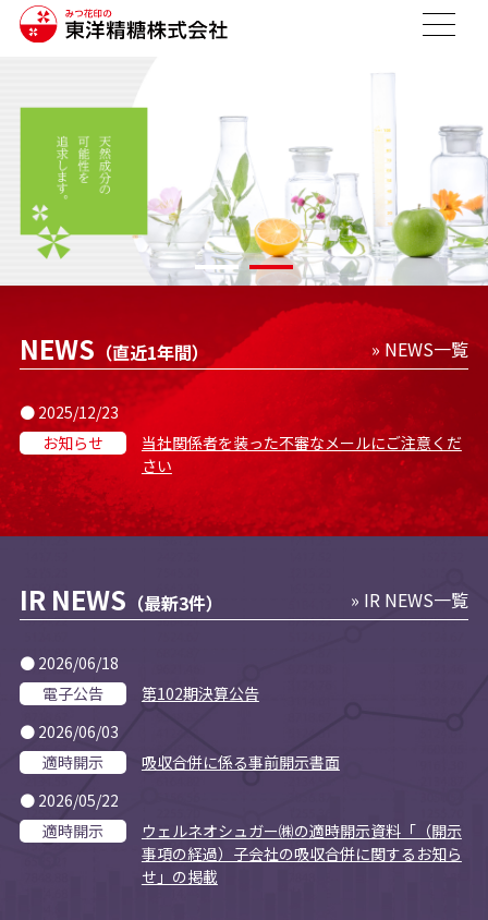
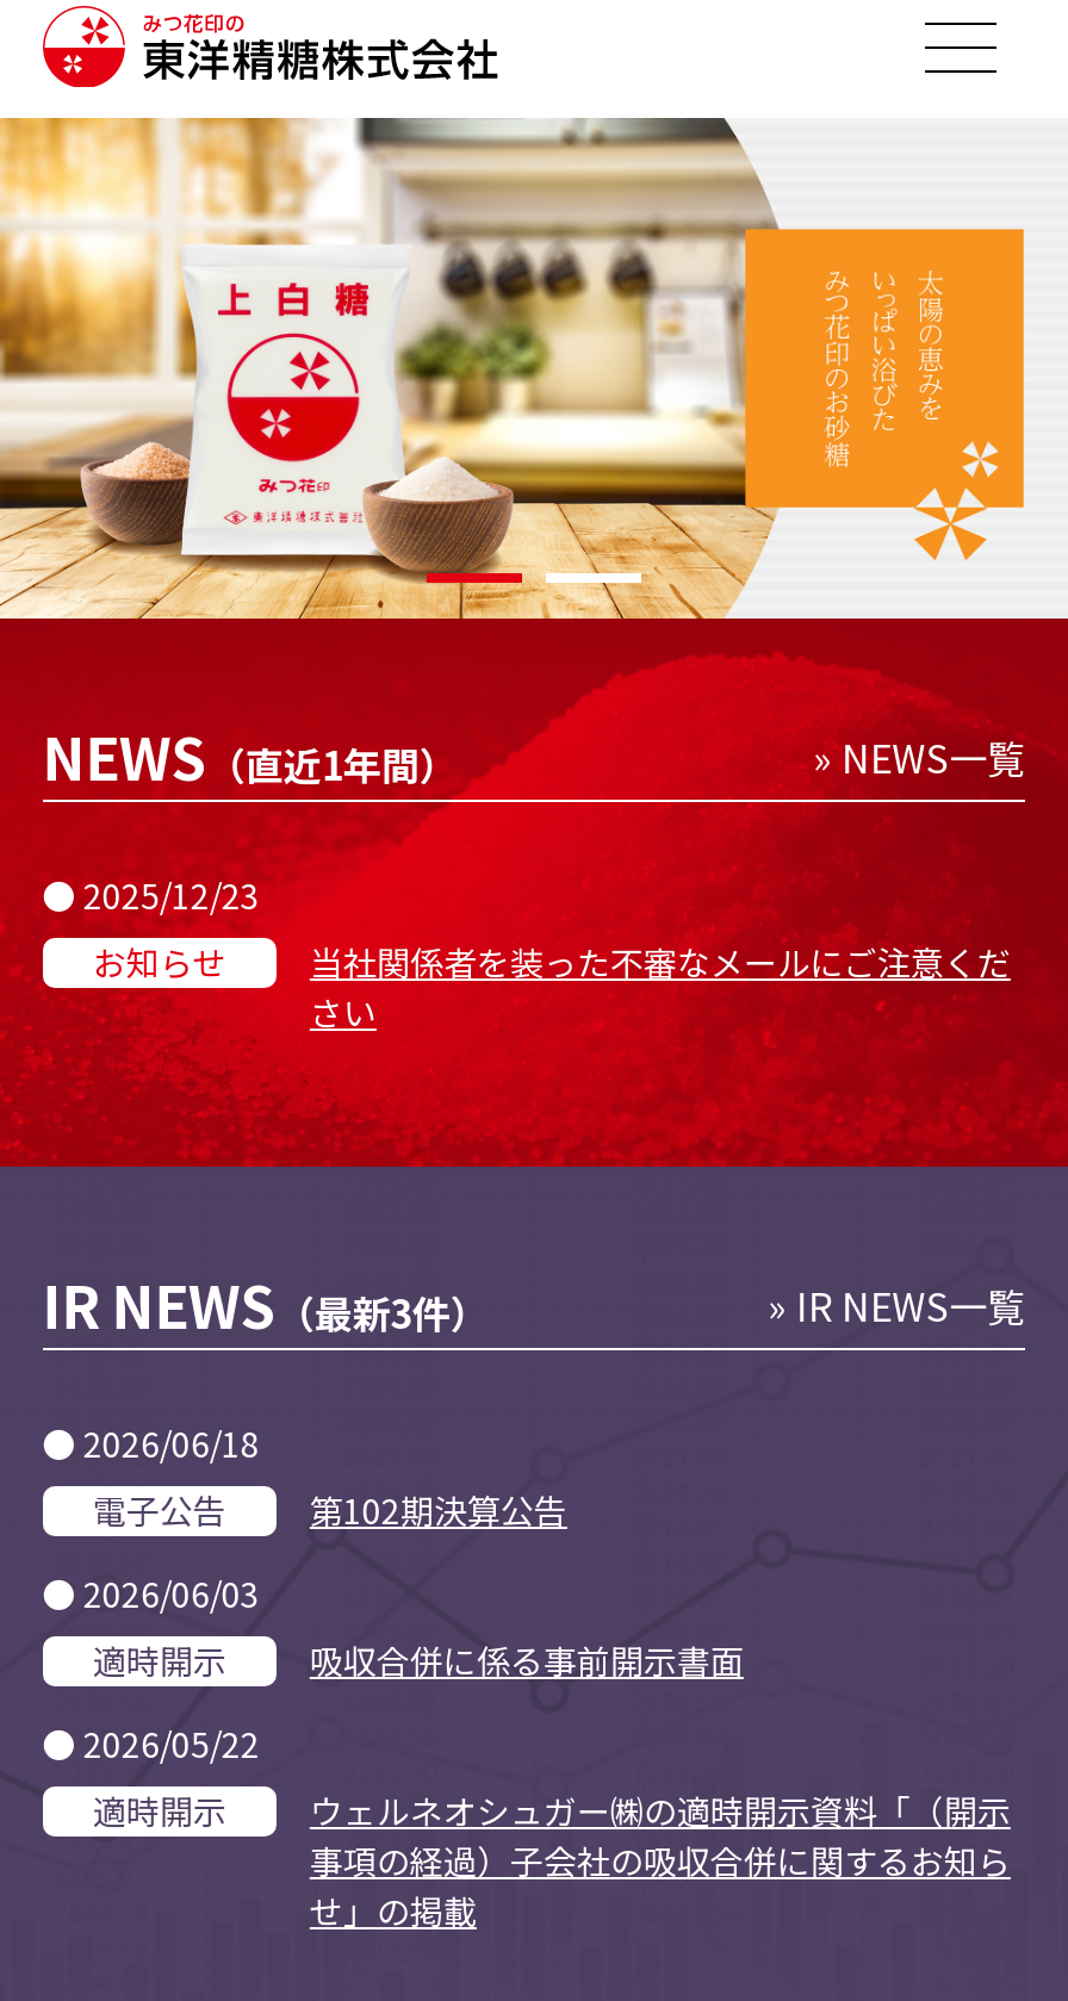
[3,57,485,287] [image] -> [7,116,1061,621] [image]

